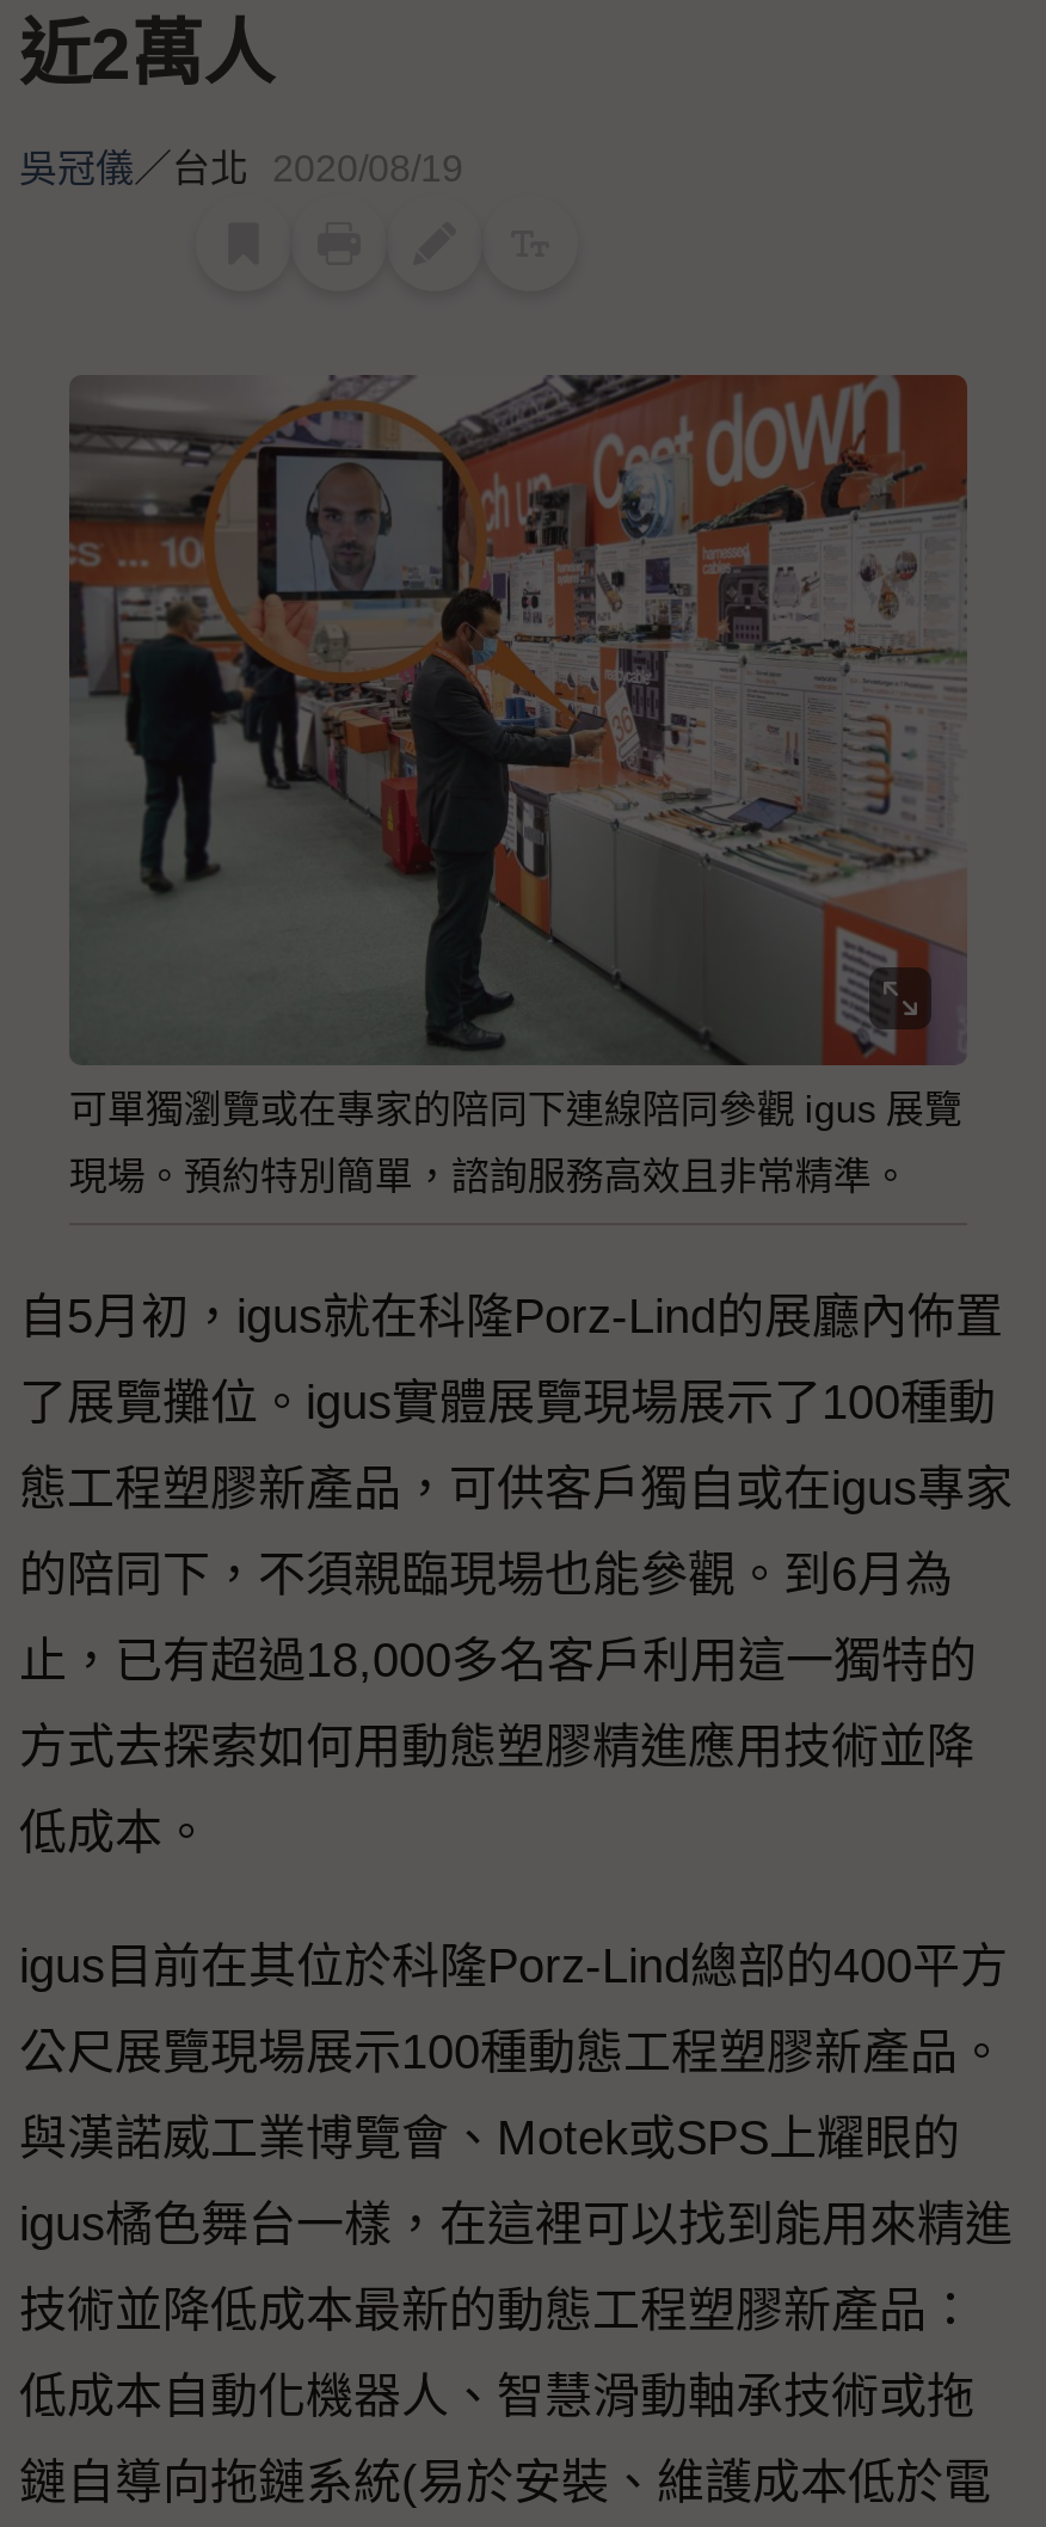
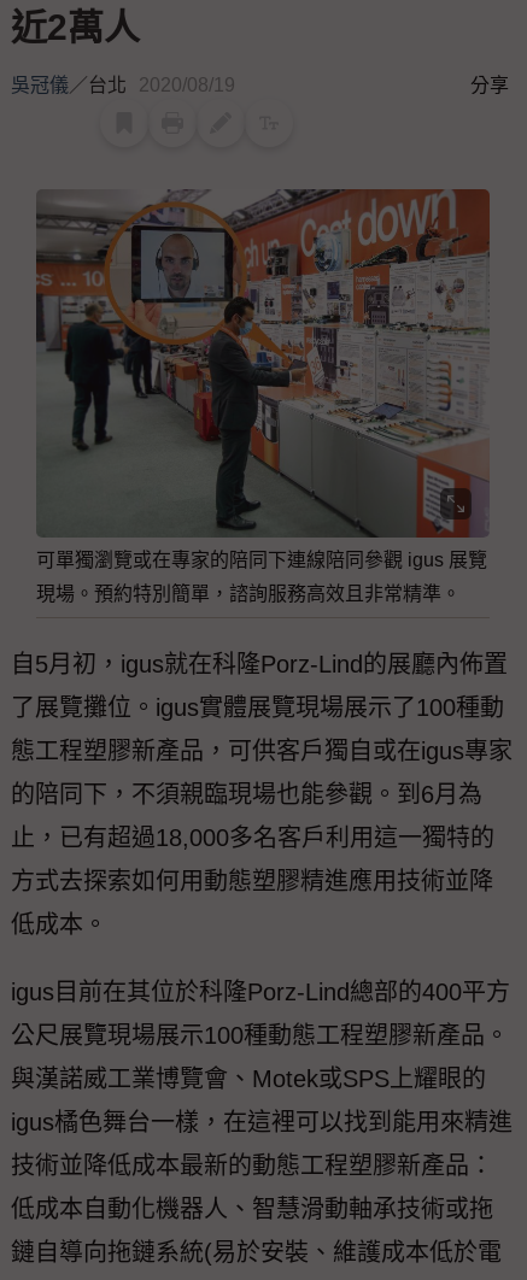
none -> [470,75,509,96] 分享

